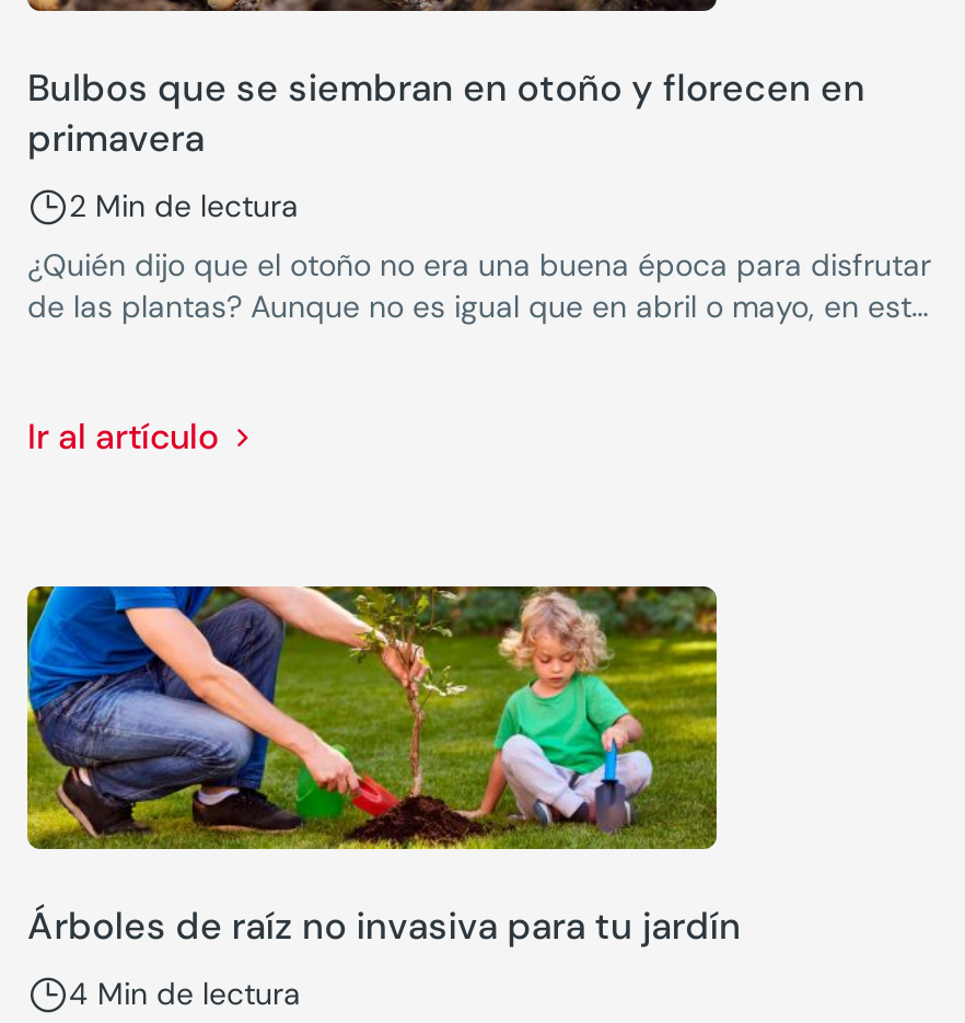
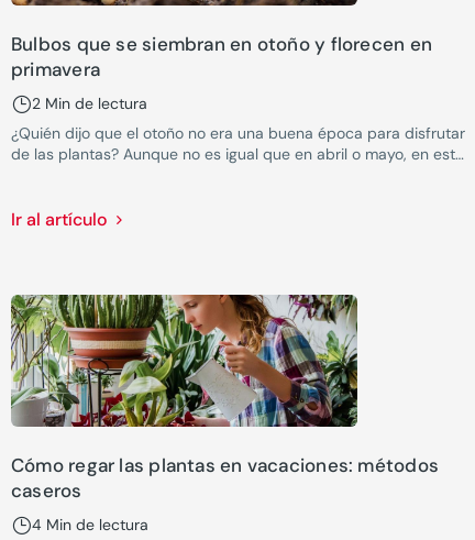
[25,584,741,949] [image] | Árboles de raíz no invasiva para tu jardín -> [10,294,439,502] [image] | Cómo regar las plantas en vacaciones: métodos | caseros

